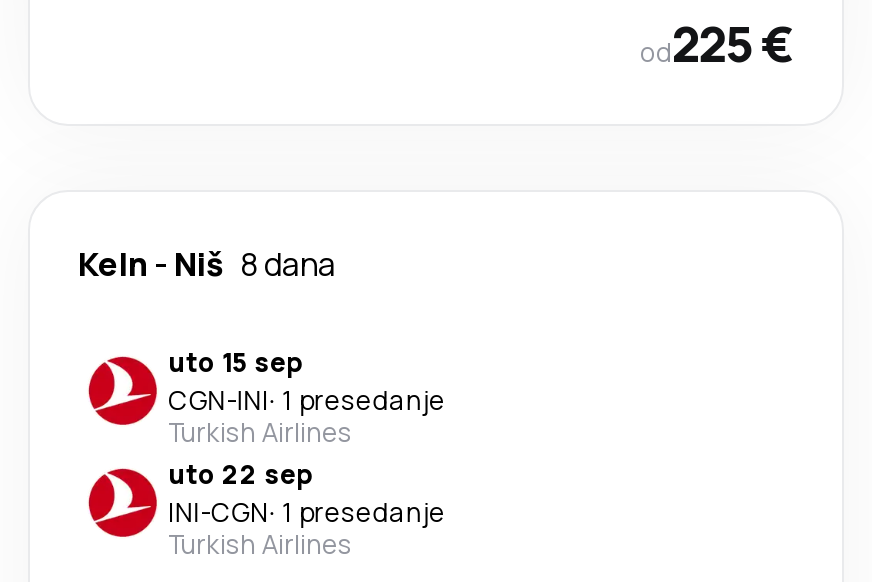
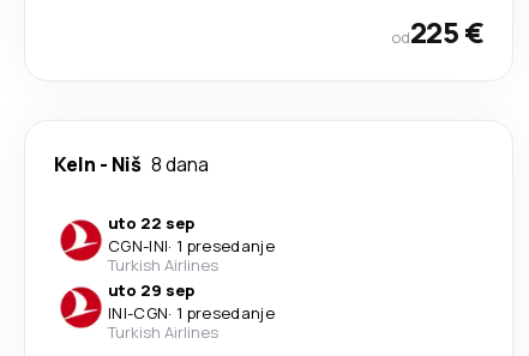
[168,343,302,379] uto 15 sep -> [108,212,194,233] uto 22 sep
[168,455,312,491] uto 22 sep -> [108,279,194,301] uto 29 sep

